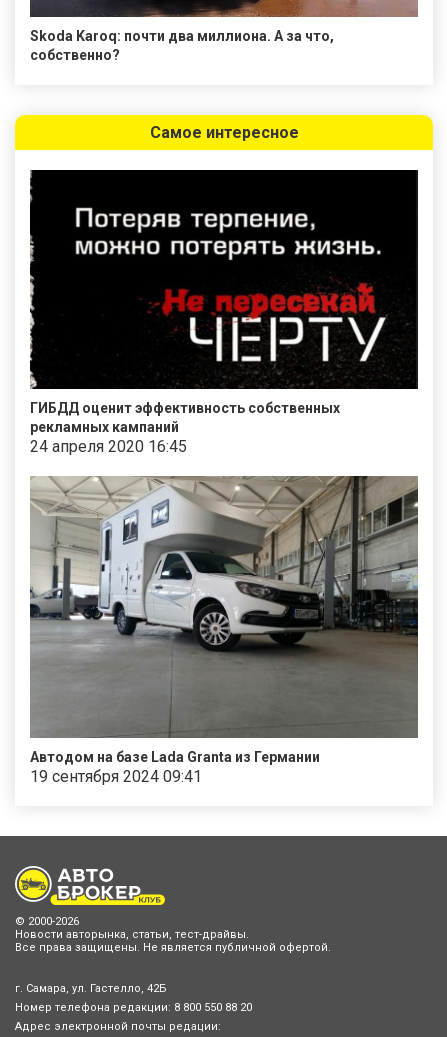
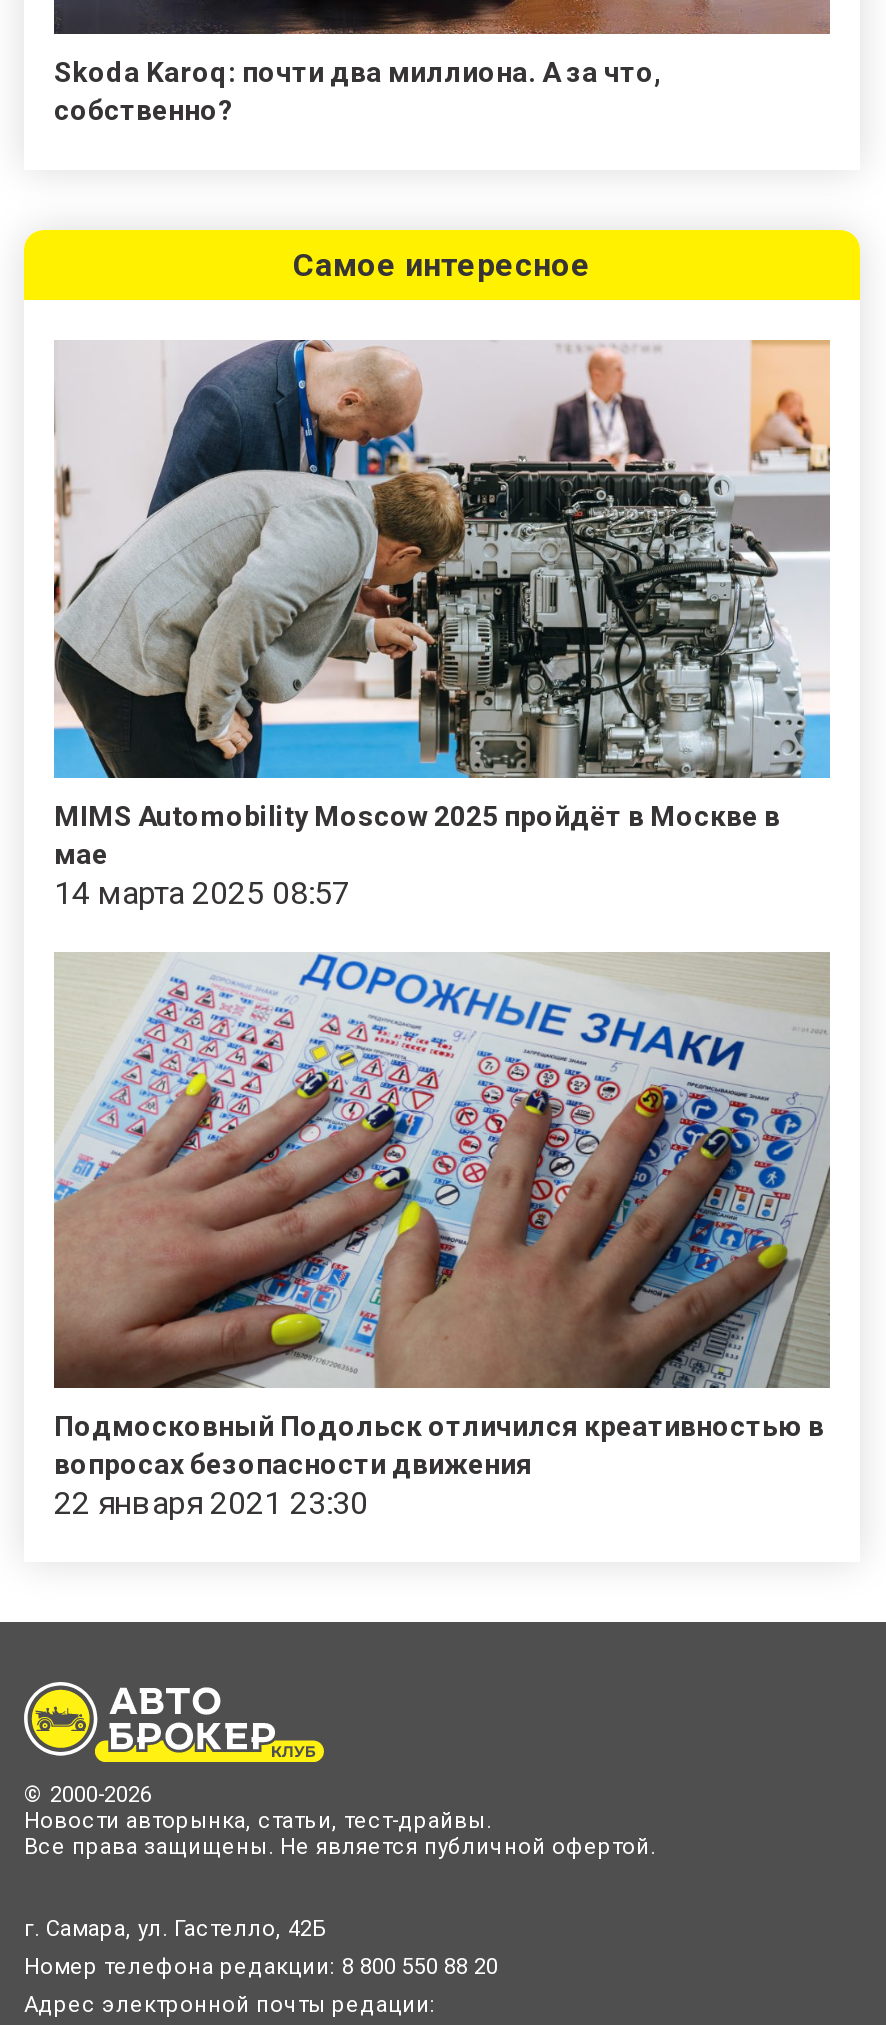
[29,169,419,456] [image] | ГИБДД оценит эффективность собственных | рекламных кампаний | 24 апреля 2020 16:45 -> [52,338,832,911] [image] | MIMS Automobility Moscow 2025 пройдёт в Москве в | мае | 14 марта 2025 08:57
[29,476,418,697] [image] -> [54,952,830,1394] [image]
[30,749,320,786] Автодом на базе Lada Granta из Германии | 19 сентября 2024 09:41 -> [54,1410,824,1522] Подмосковный Подольск отличился креативностью в | вопросах безопасности движения | 22 января 2021 23:30

